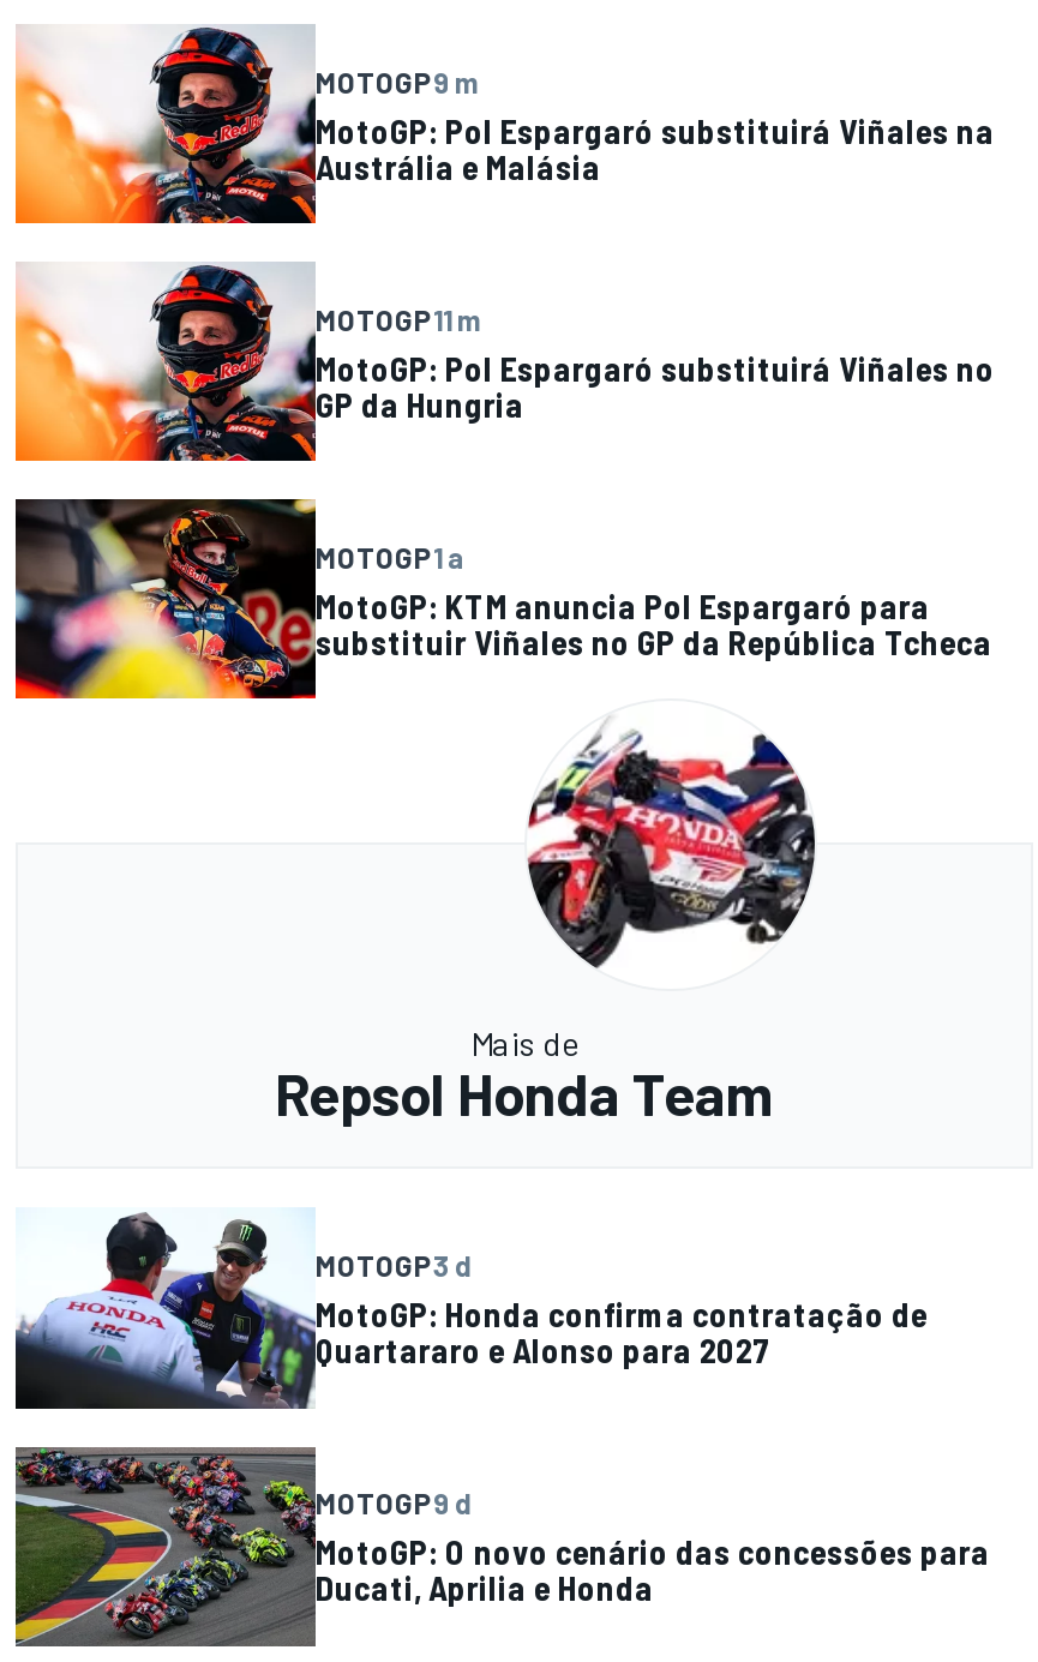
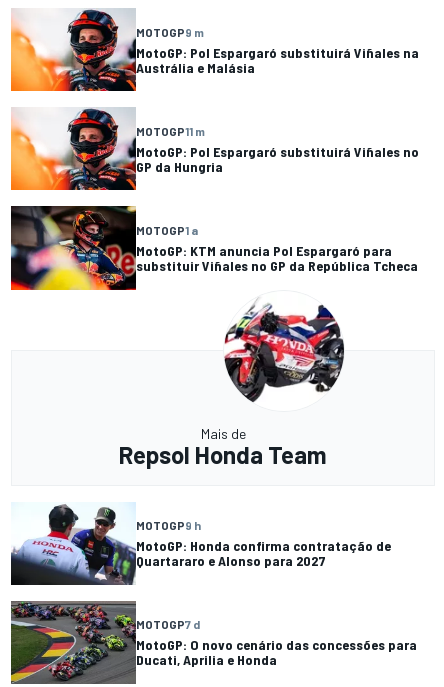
[316,1248,472,1282] MOTOGP3 d -> [136,518,201,532] MOTOGP9 h
[316,1486,472,1520] MOTOGP9 d -> [136,617,200,631] MOTOGP7 d

